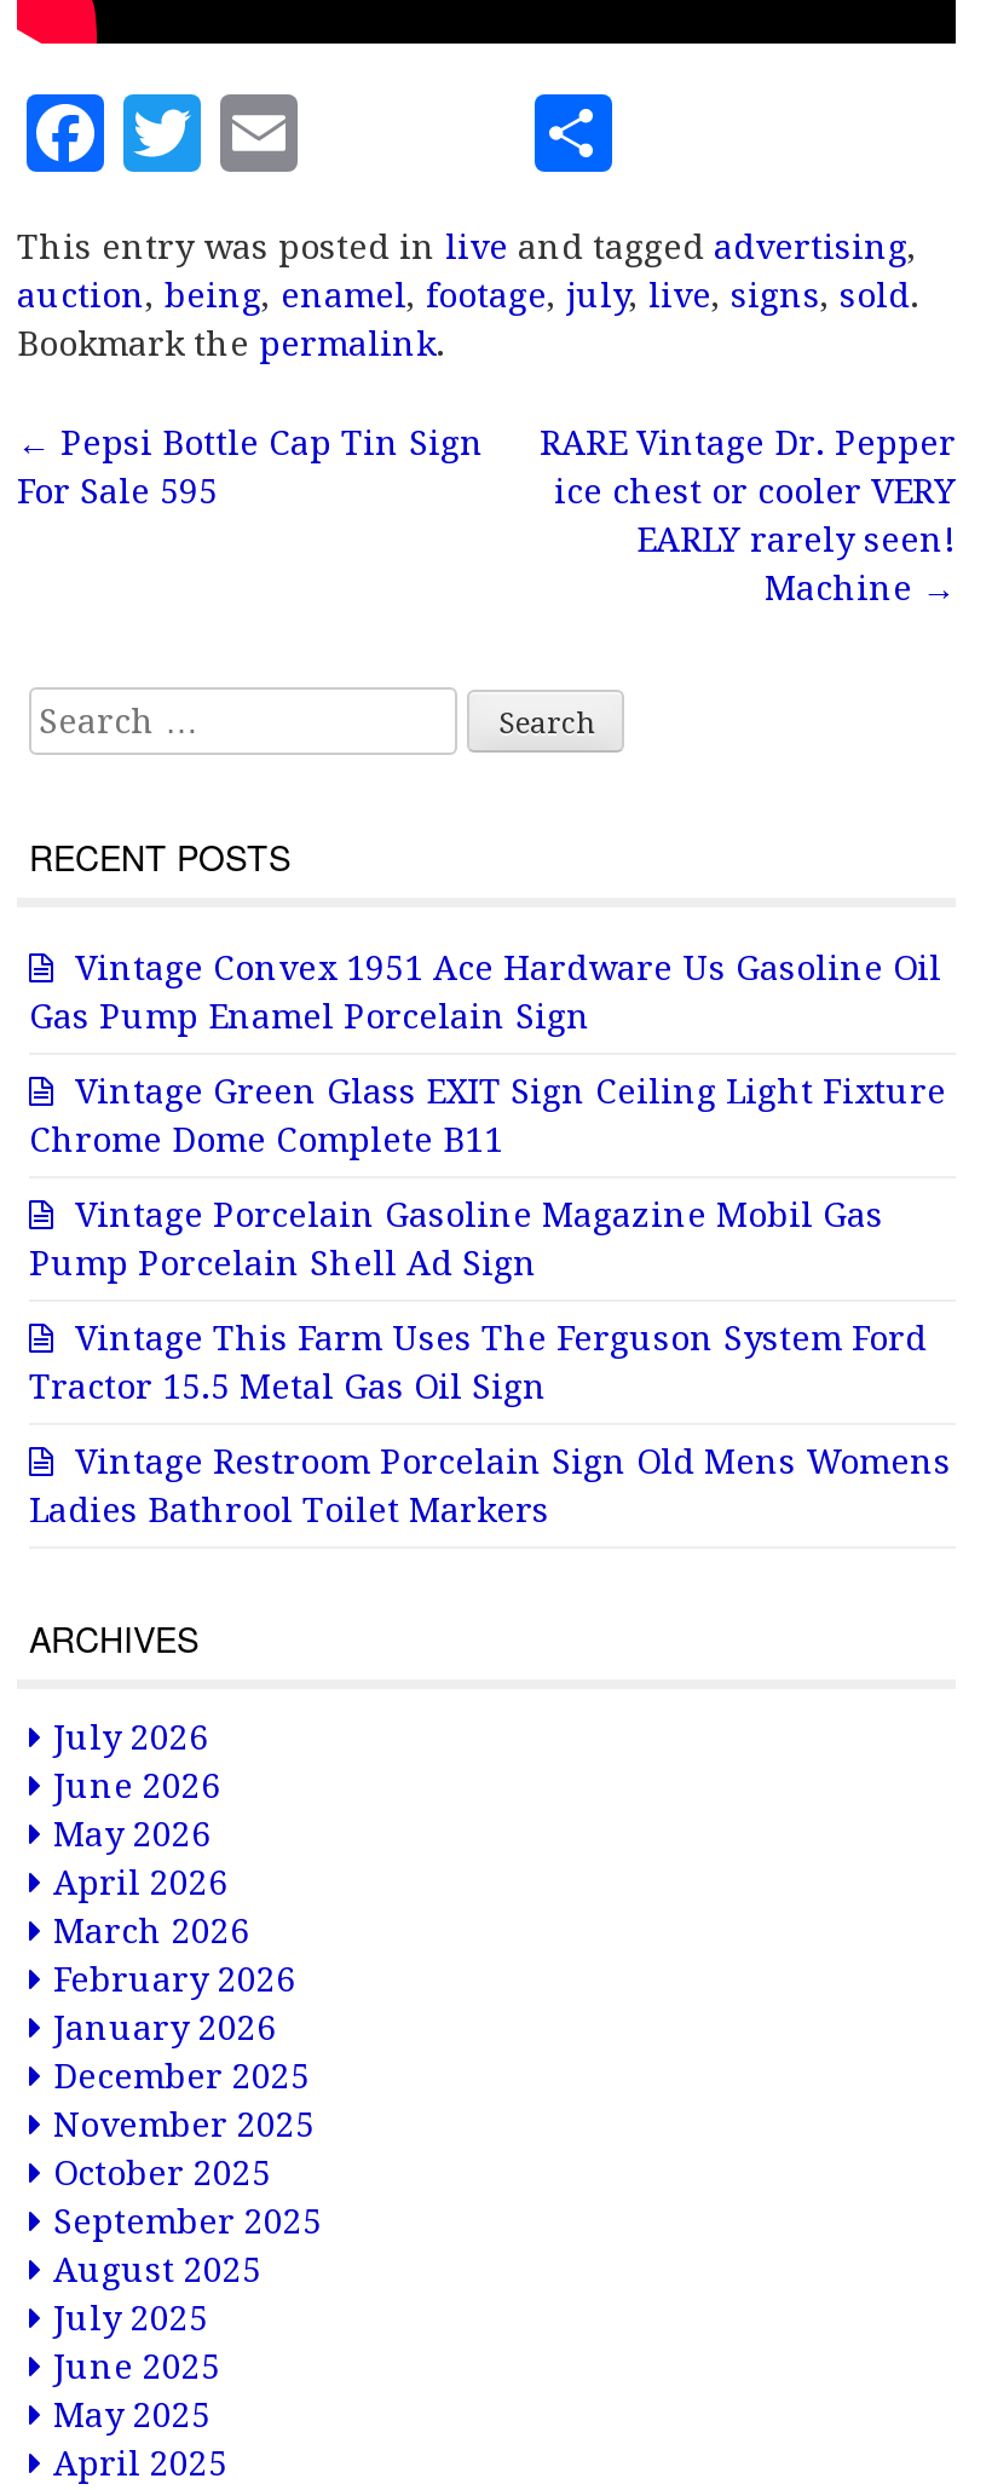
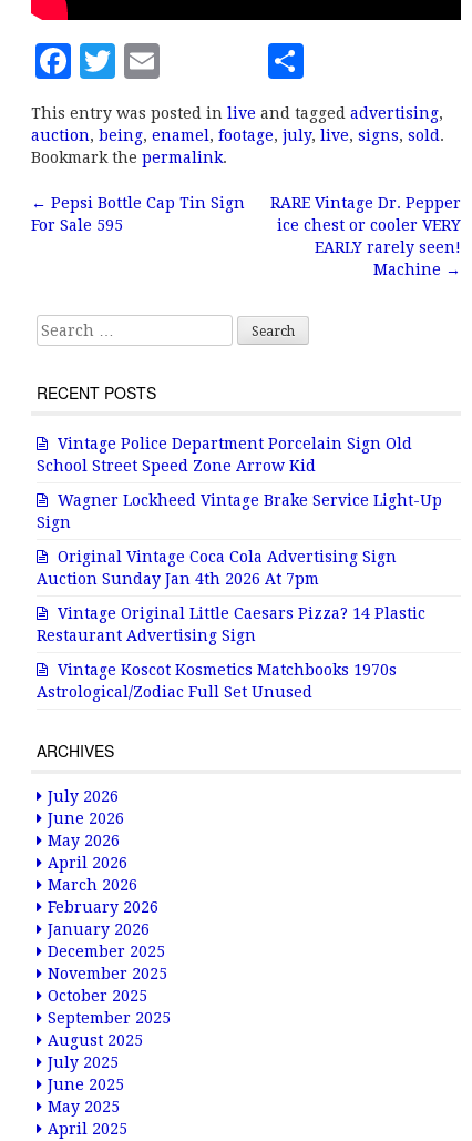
[29,949,941,1036] Vintage Convex 1951 Ace Hardware Us Gasoline Oil | Gas Pump Enamel Porcelain Sign -> [37,435,412,475] Vintage Police Department Porcelain Sign Old | School Street Speed Zone Arrow Kid
[29,1072,946,1159] Vintage Green Glass EXIT Sign Ceiling Light Fixture | Chrome Dome Complete B11 -> [37,491,442,531] Wagner Lockheed Vintage Brake Service Light-Up | Sign
[29,1195,883,1283] Vintage Porcelain Gasoline Magazine Mobil Gas | Pump Porcelain Shell Ad Sign -> [37,548,397,588] Original Vintage Coca Cola Advertising Sign | Auction Sunday Jan 4th 2026 At 7pm
[29,1319,927,1406] Vintage This Farm Uses The Ferguson System Ford | Tractor 15.5 Metal Gas Oil Sign -> [37,604,425,644] Vintage Original Little Caesars Pizza? 14 Plastic | Restaurant Advertising Sign
[29,1442,951,1529] Vintage Restroom Porcelain Sign Old Mens Womens | Ladies Bathrool Toilet Markers -> [37,661,397,701] Vintage Koscot Kosmetics Matchbooks 1970s | Astrological/Zodiac Full Set Unused

